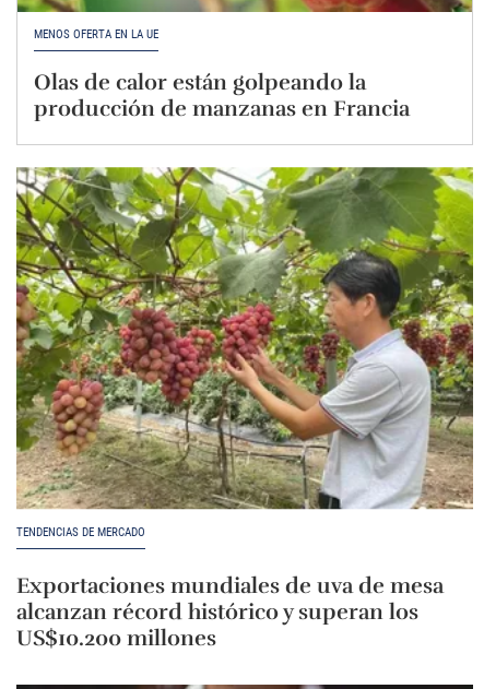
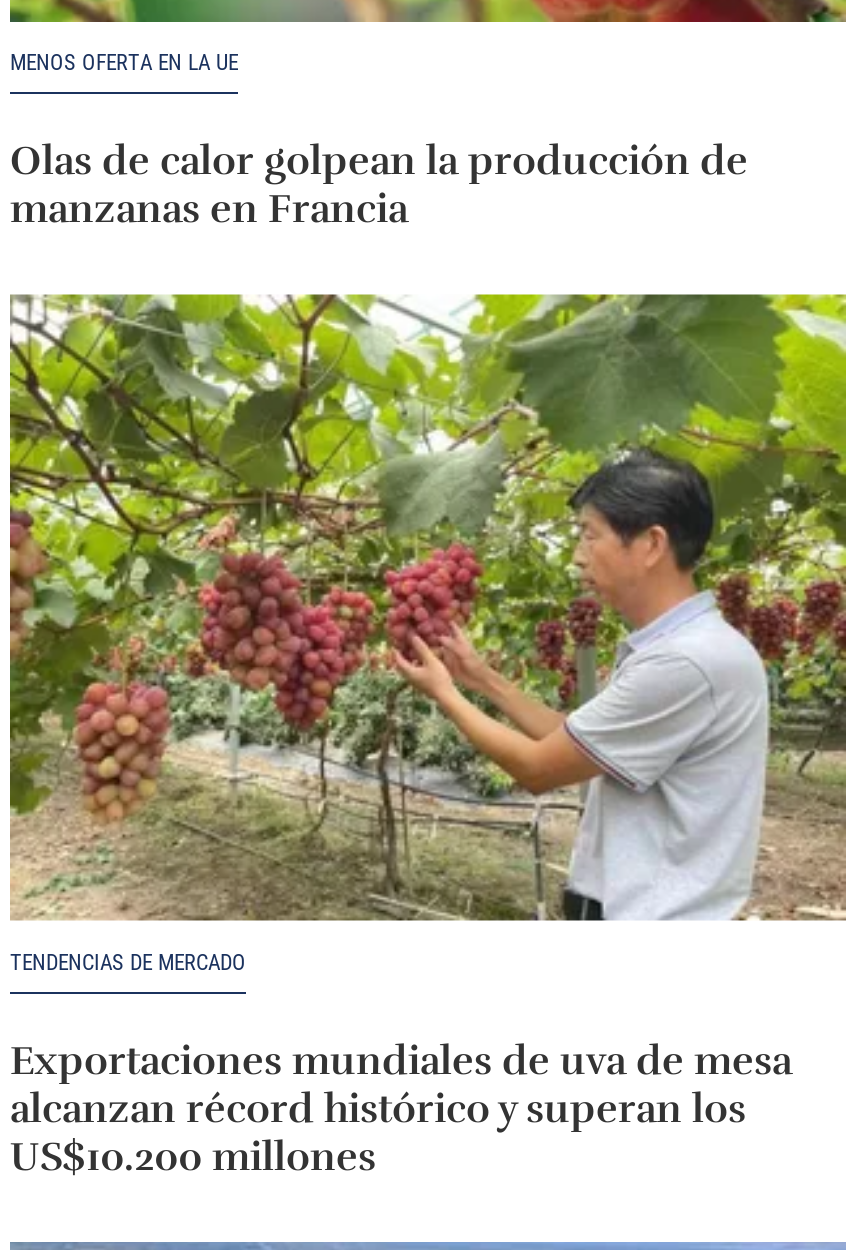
[34,69,410,122] Olas de calor están golpeando la | producción de manzanas en Francia -> [10,136,748,234] Olas de calor golpean la producción de | manzanas en Francia

